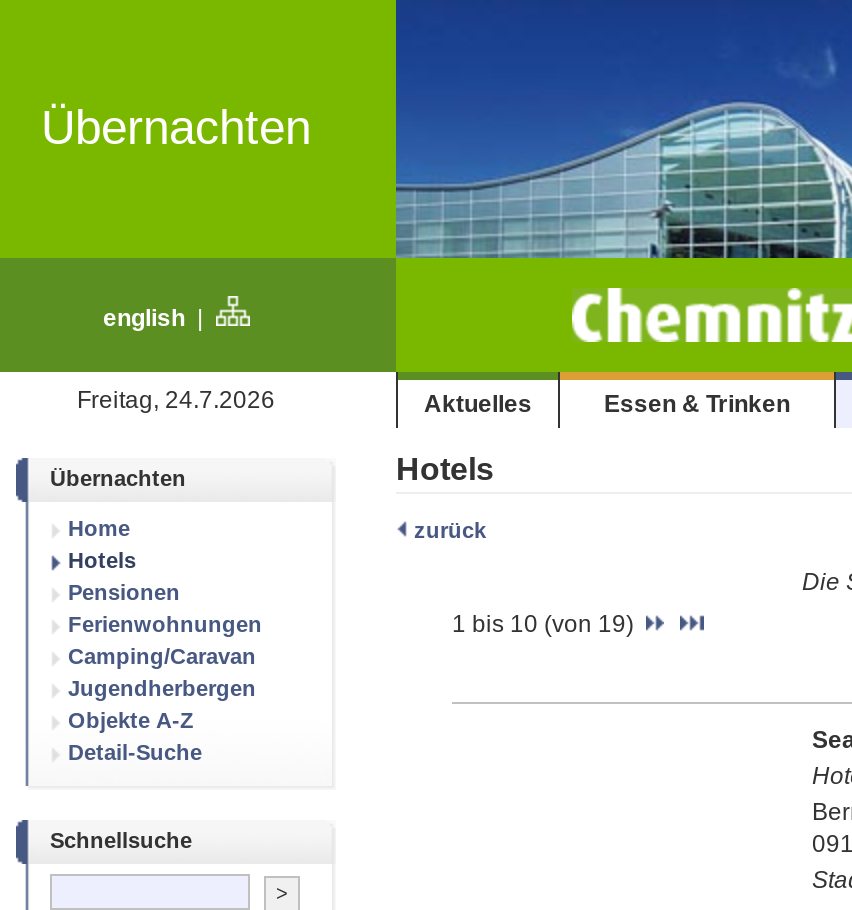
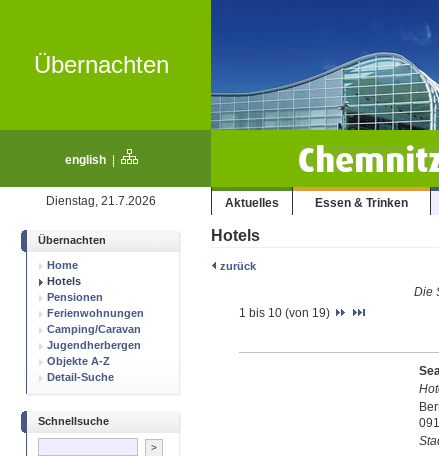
[77,386,275,414] Freitag, 24.7.2026 -> [46,194,156,208] Dienstag, 21.7.2026

